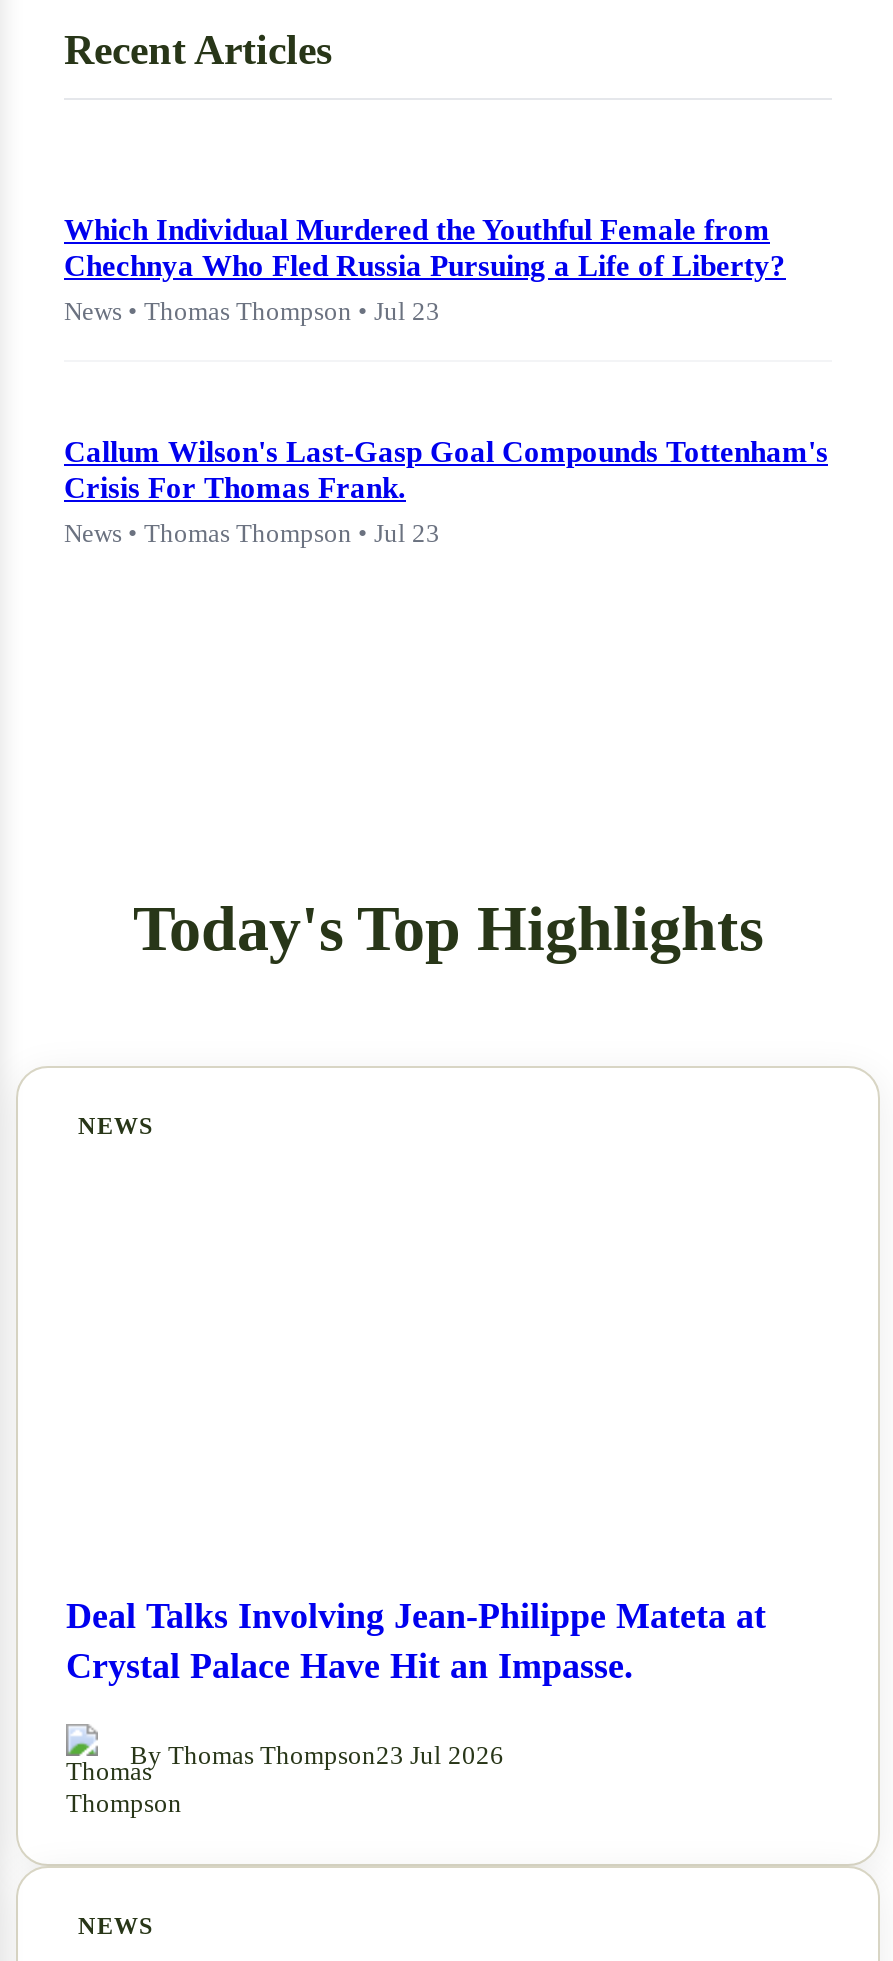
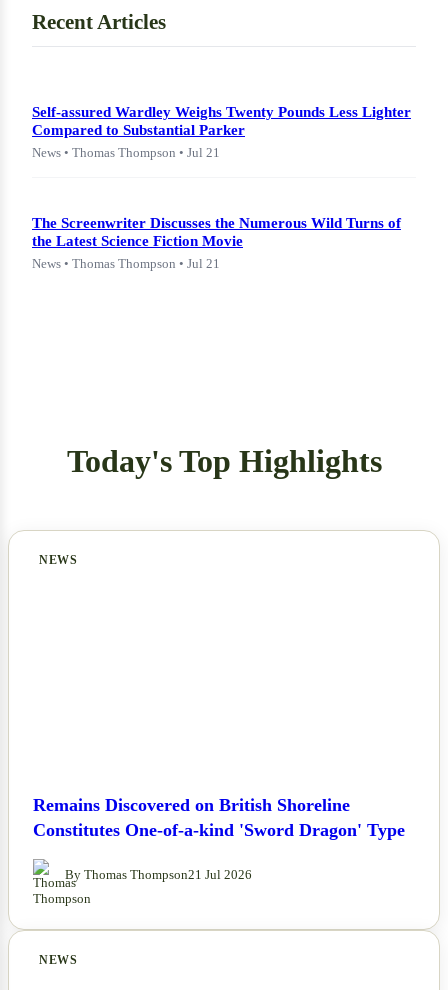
[64,212,786,282] Which Individual Murdered the Youthful Female from | Chechnya Who Fled Russia Pursuing a Life of Liberty? -> [32,103,411,138] Self-assured Wardley Weighs Twenty Pounds Less Lighter | Compared to Substantial Parker
[64,298,440,326] News • Thomas Thompson • Jul 23 -> [32,146,220,160] News • Thomas Thompson • Jul 21
[64,434,828,504] Callum Wilson's Last-Gasp Goal Compounds Tottenham's | Crisis For Thomas Frank. -> [32,214,401,249] The Screenwriter Discusses the Numerous Wild Turns of | the Latest Science Fiction Movie
[64,520,440,548] News • Thomas Thompson • Jul 23 -> [32,257,220,271] News • Thomas Thompson • Jul 21
[66,1595,766,1685] Deal Talks Involving Jean-Philippe Mateta at | Crystal Palace Have Hit an Impasse. -> [33,794,405,839] Remains Discovered on British Shoreline | Constitutes One-of-a-kind 'Sword Dragon' Type
[130,1739,504,1769] By Thomas Thompson23 Jul 2026 -> [65,866,252,881] By Thomas Thompson21 Jul 2026

